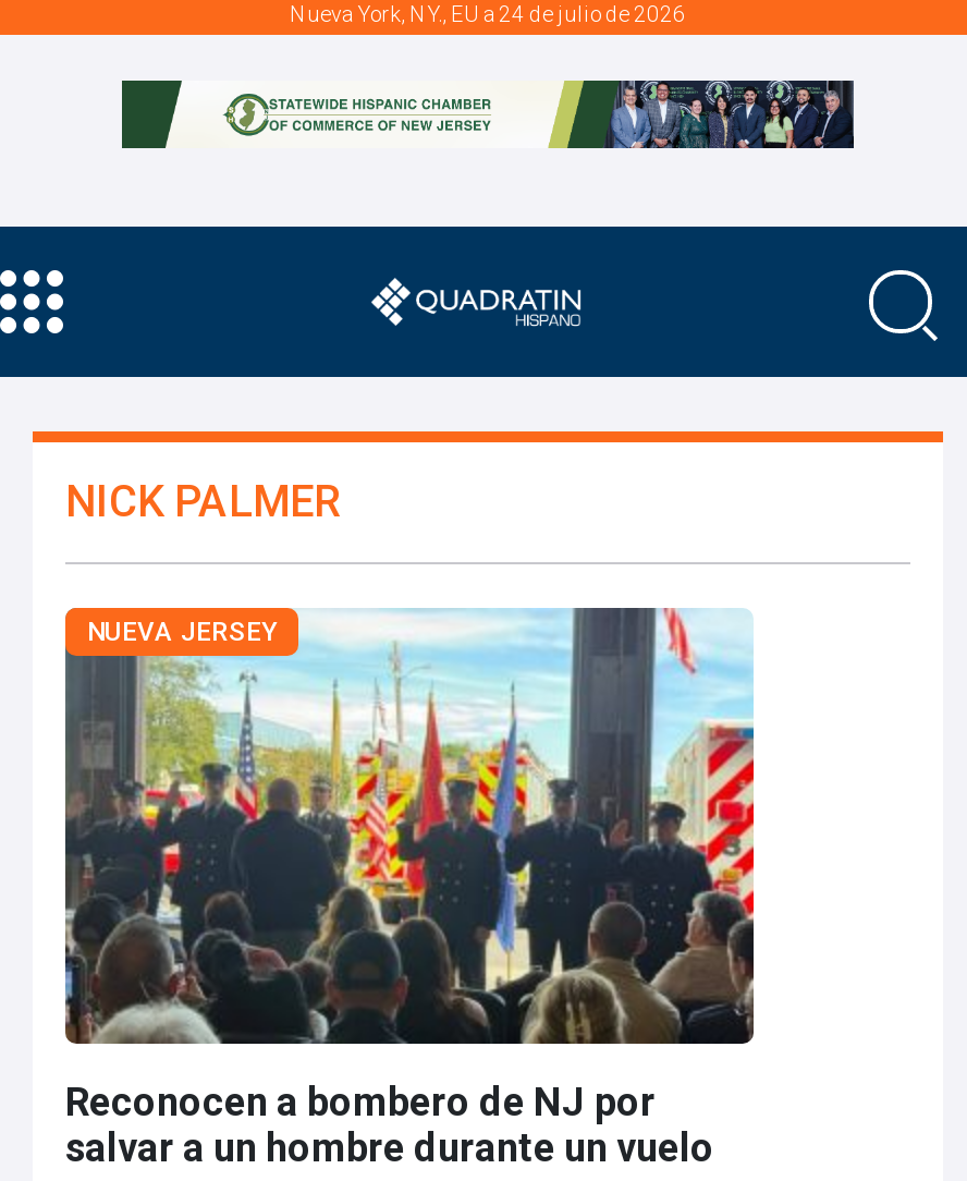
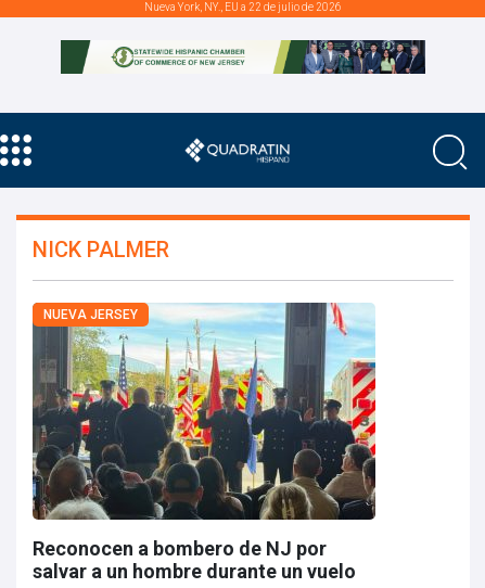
[290,2,686,26] Nueva York, NY., EU a 24 de julio de 2026 -> [144,1,342,13] Nueva York, NY., EU a 22 de julio de 2026

